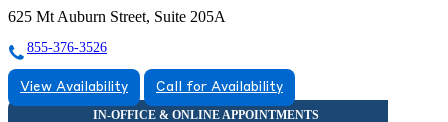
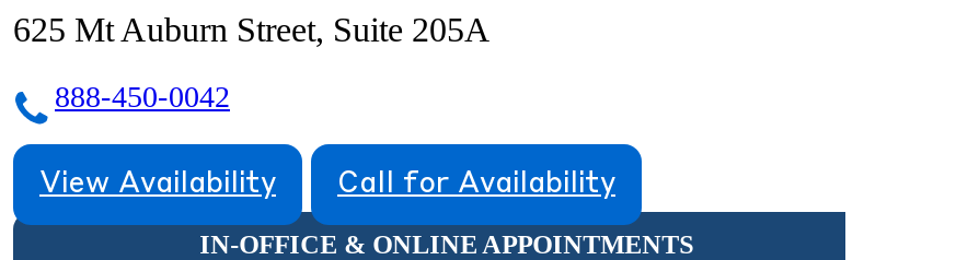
[27,40,107,55] 855-376-3526 -> [55,81,230,114] 888-450-0042

